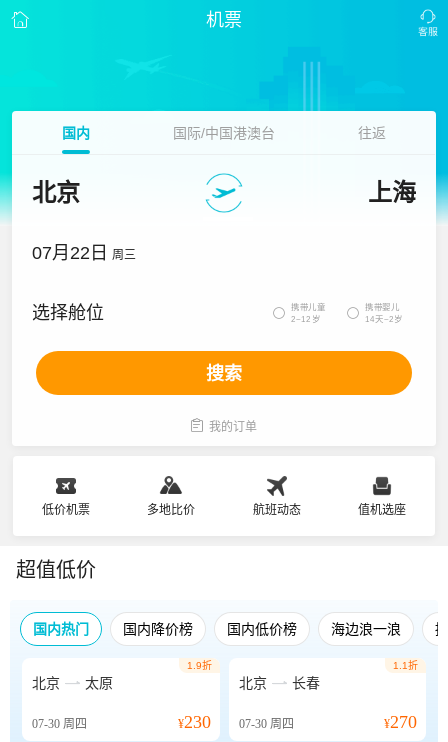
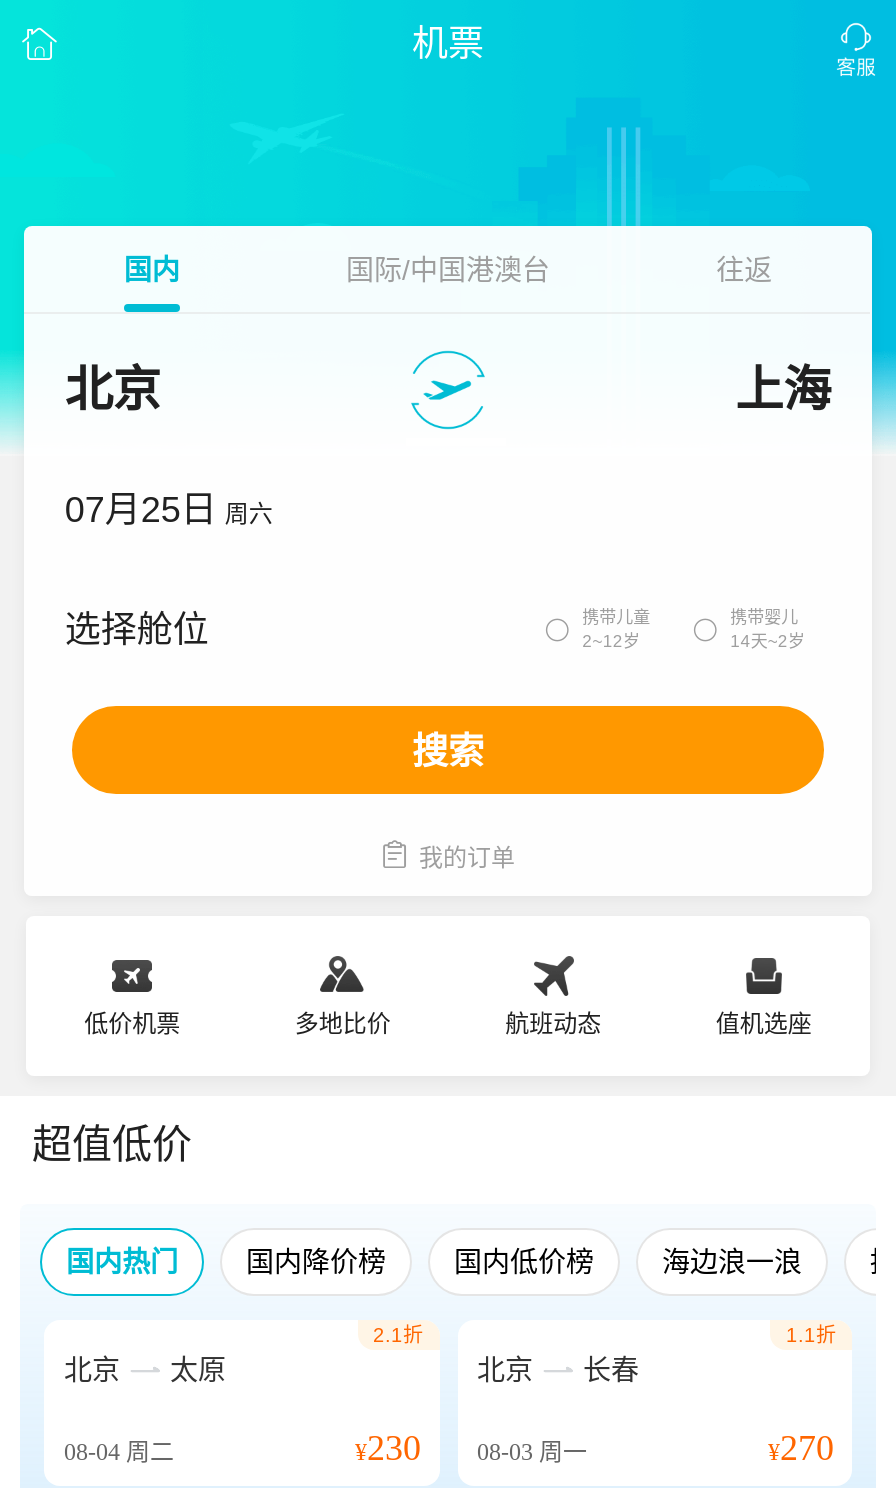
[32,243,136,263] 07月22日 周三 -> [65,490,273,530] 07月25日 周六
[186,660,211,671] 1.9折 -> [373,1324,423,1346] 2.1折
[32,717,87,731] 07-30周四 -> [64,1438,174,1466] 08-04周二
[177,712,293,732] ¥230 07-30周四 -> [355,1428,587,1468] ¥230 08-03周一

